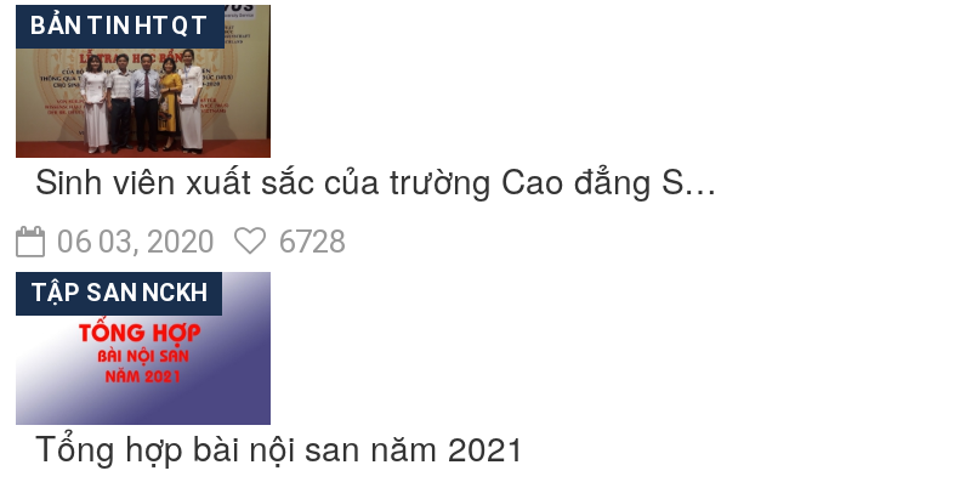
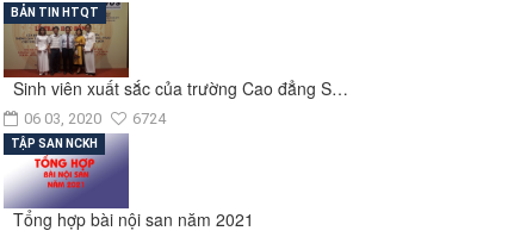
[57,222,346,259] 06 03, 2020 6728 -> [24,109,166,127] 06 03, 2020 6724

